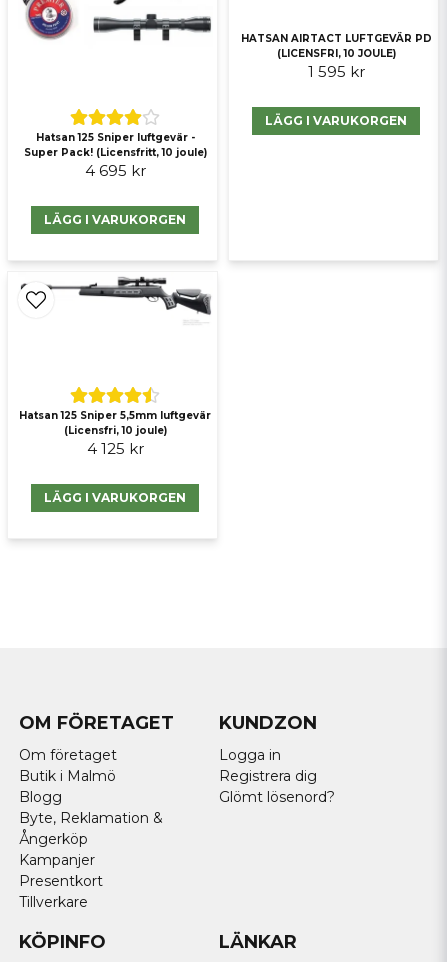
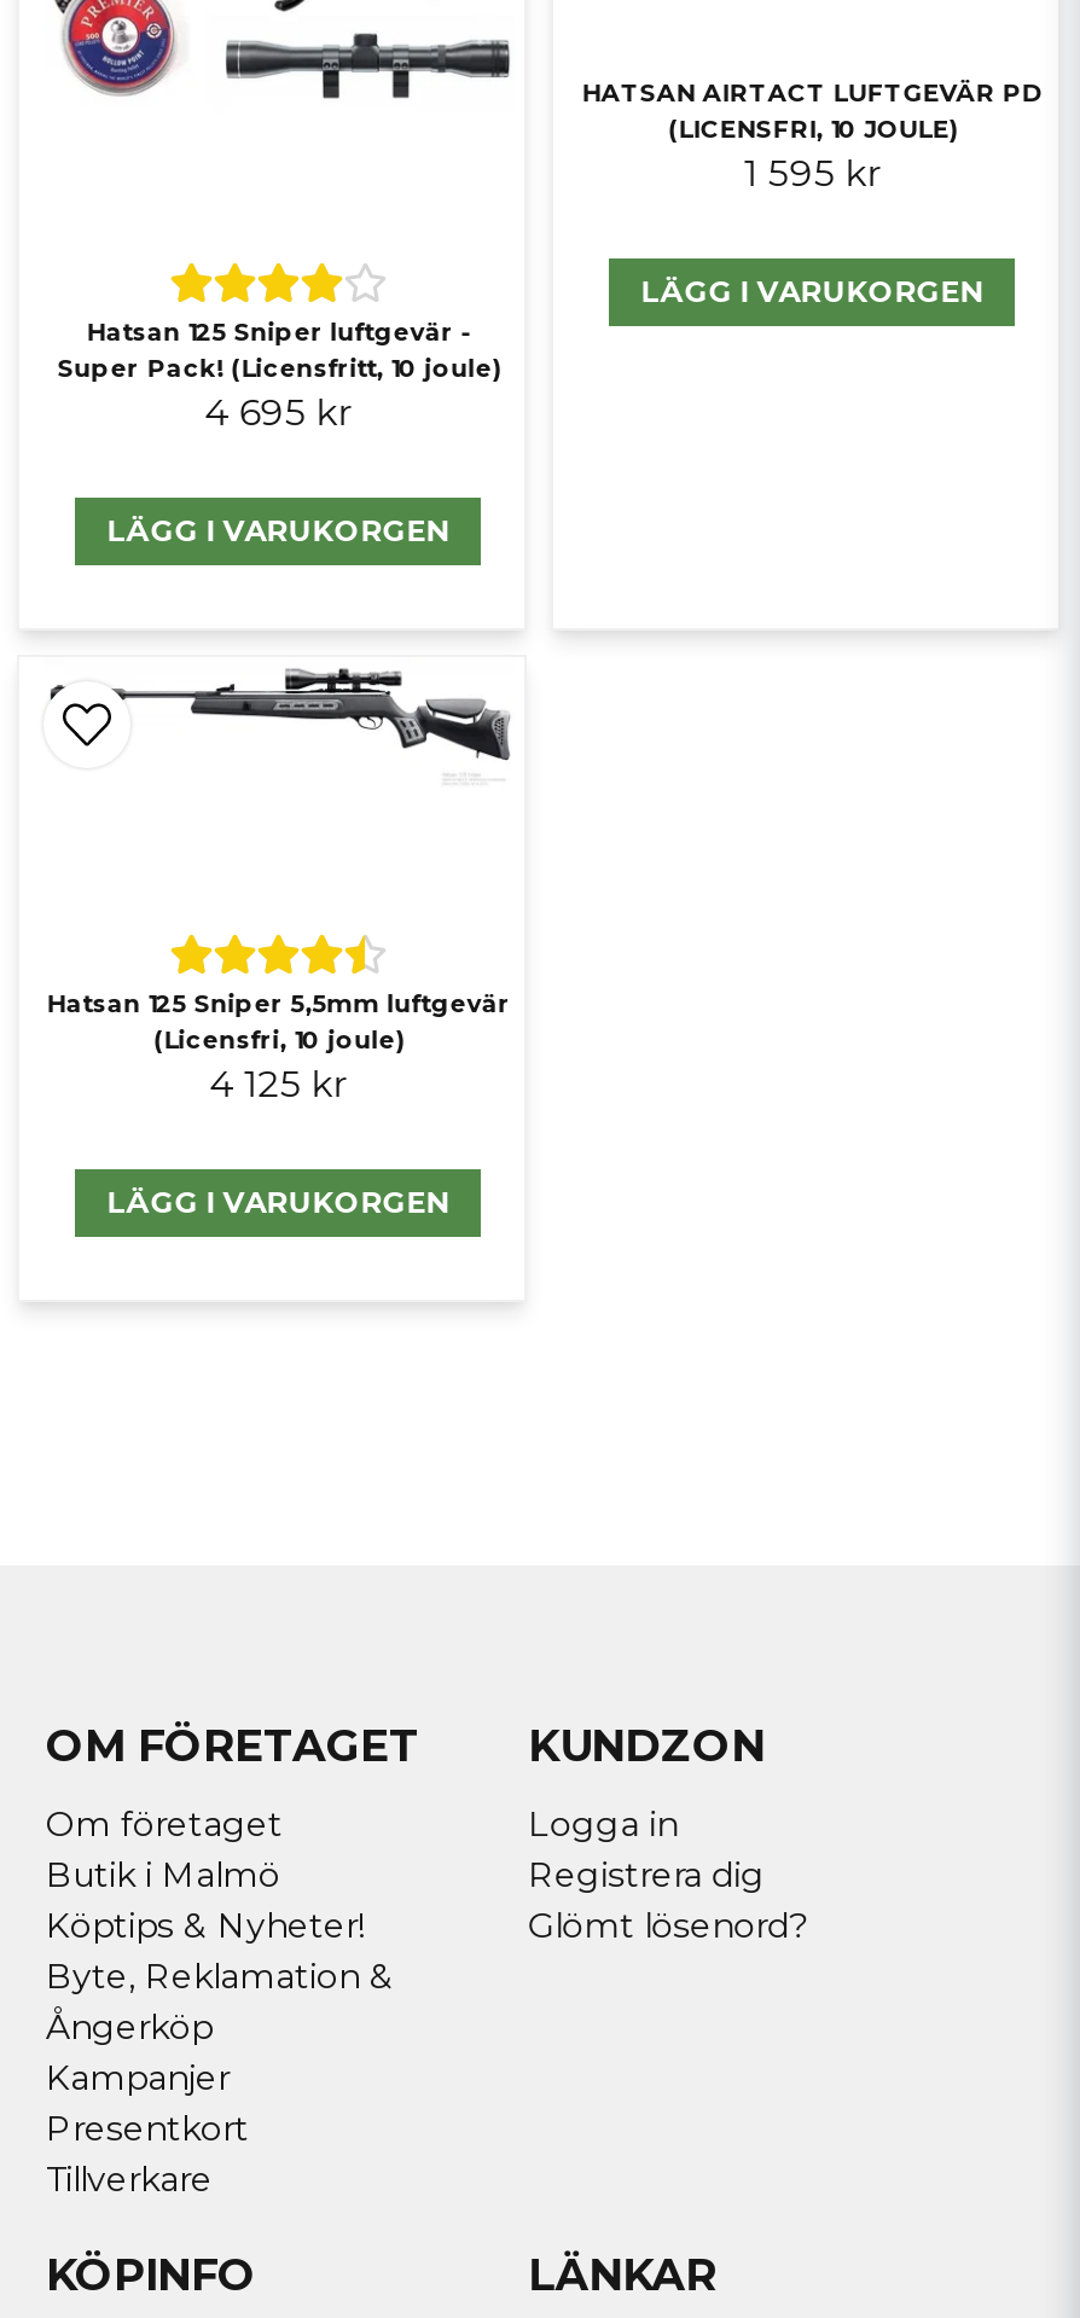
[19,788,62,806] Blogg -> [46,1904,365,1947] Köptips & Nyheter!

